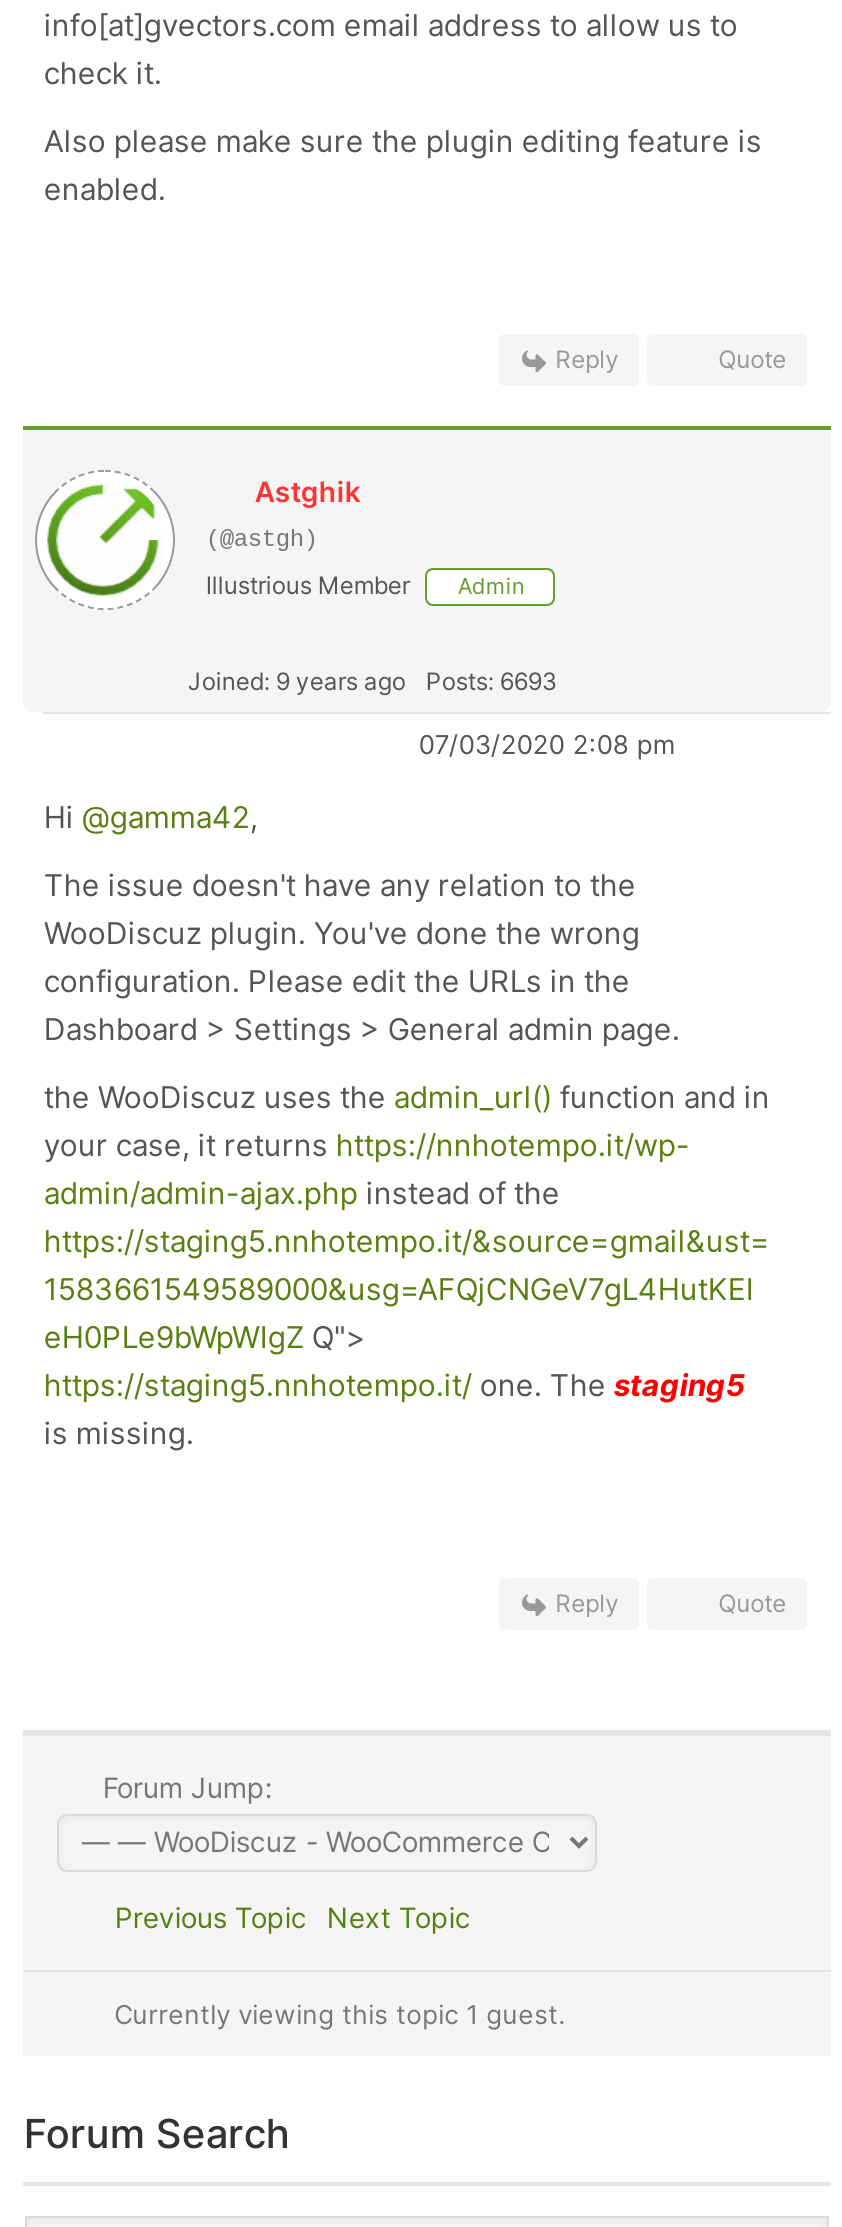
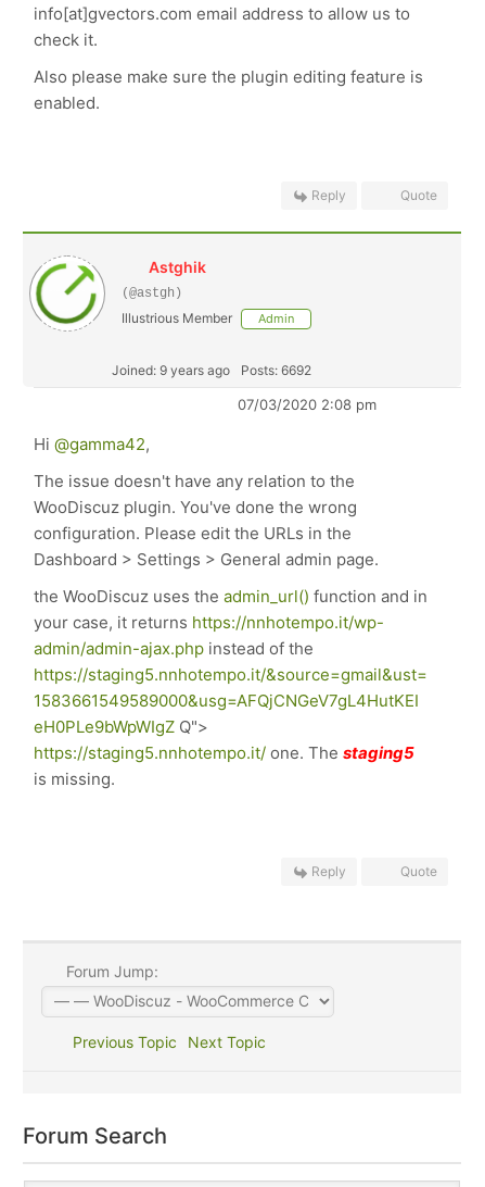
[188,666,558,696] Joined: 9 years ago Posts: 6693 -> [112,362,312,378] Joined: 9 years ago Posts: 6692
[106,1998,566,2030] Currently viewing this topic 1 guest. -> none

